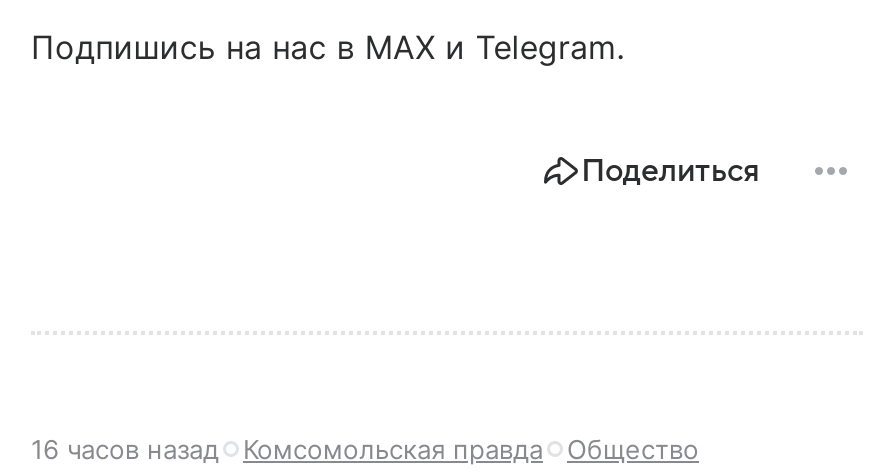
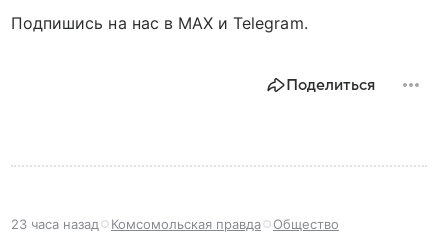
[31,433,699,465] 16 часов назад Комсомольская правда Общество -> [11,216,339,232] 23 часа назад Комсомольская правда Общество

